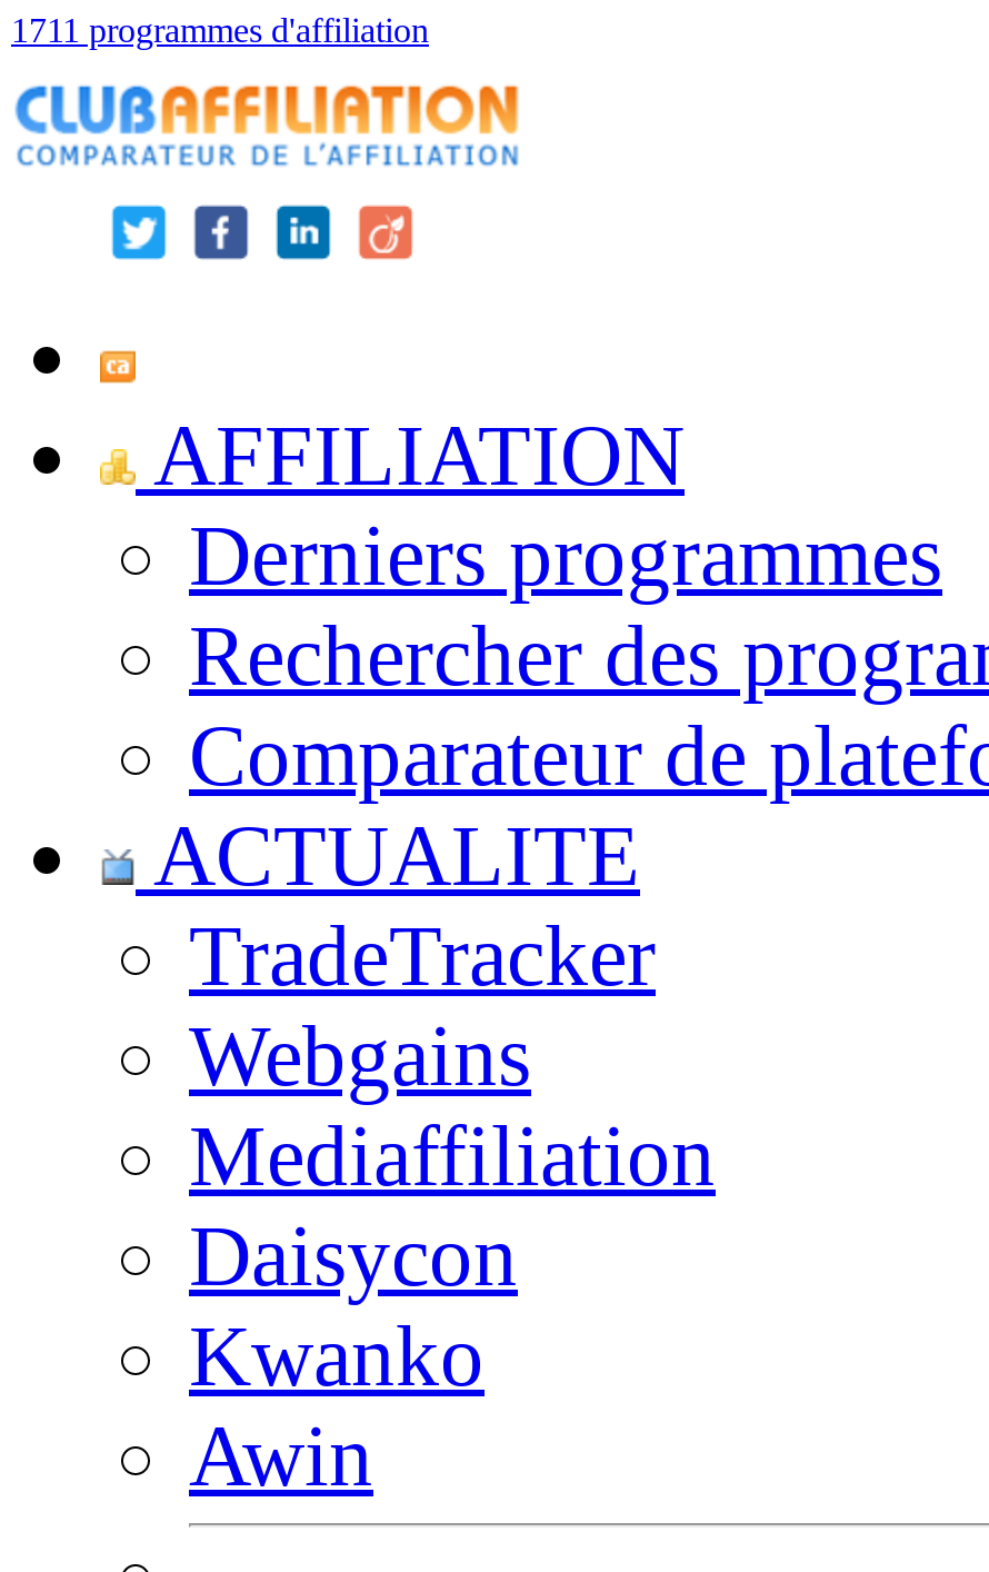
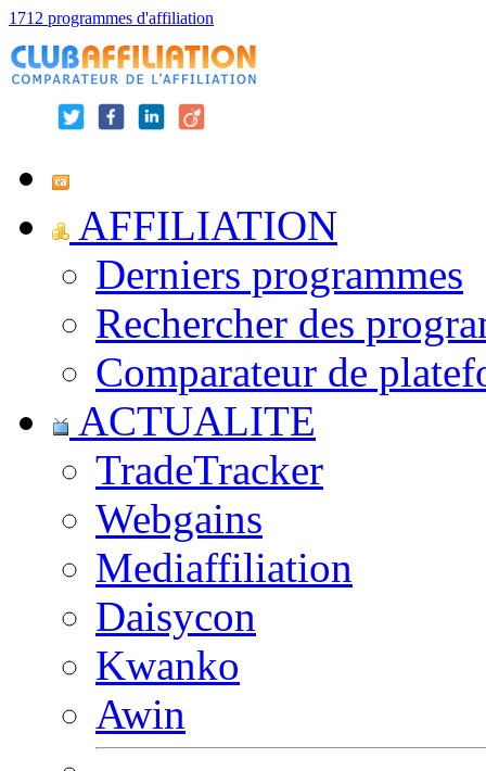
[11,11,429,49] 1711 programmes d'affiliation -> [9,9,214,27] 1712 programmes d'affiliation

